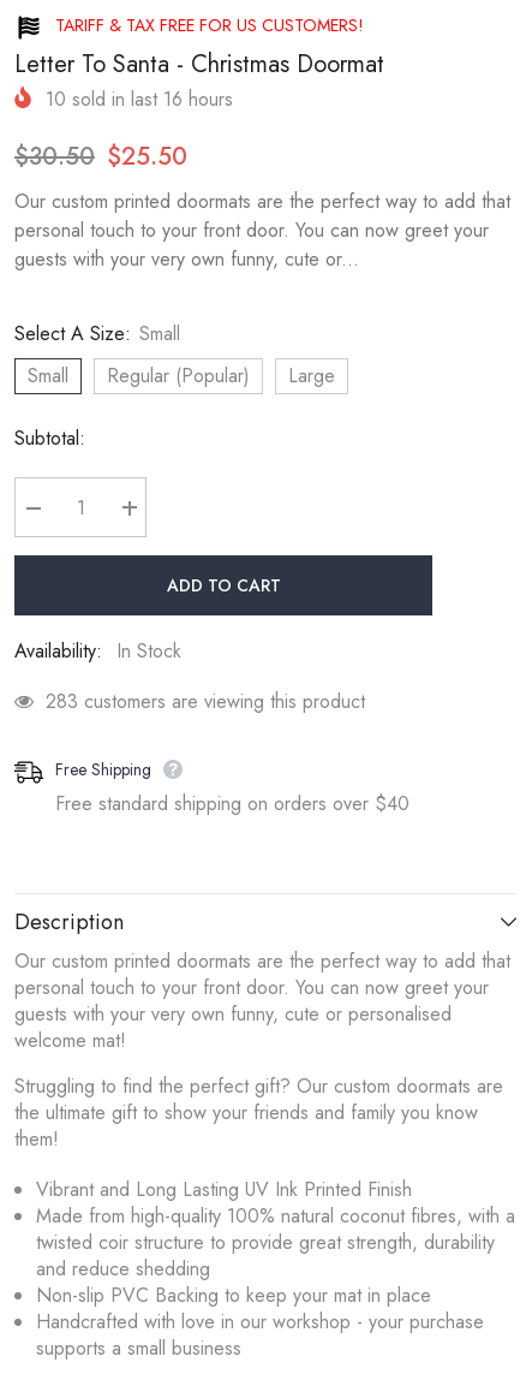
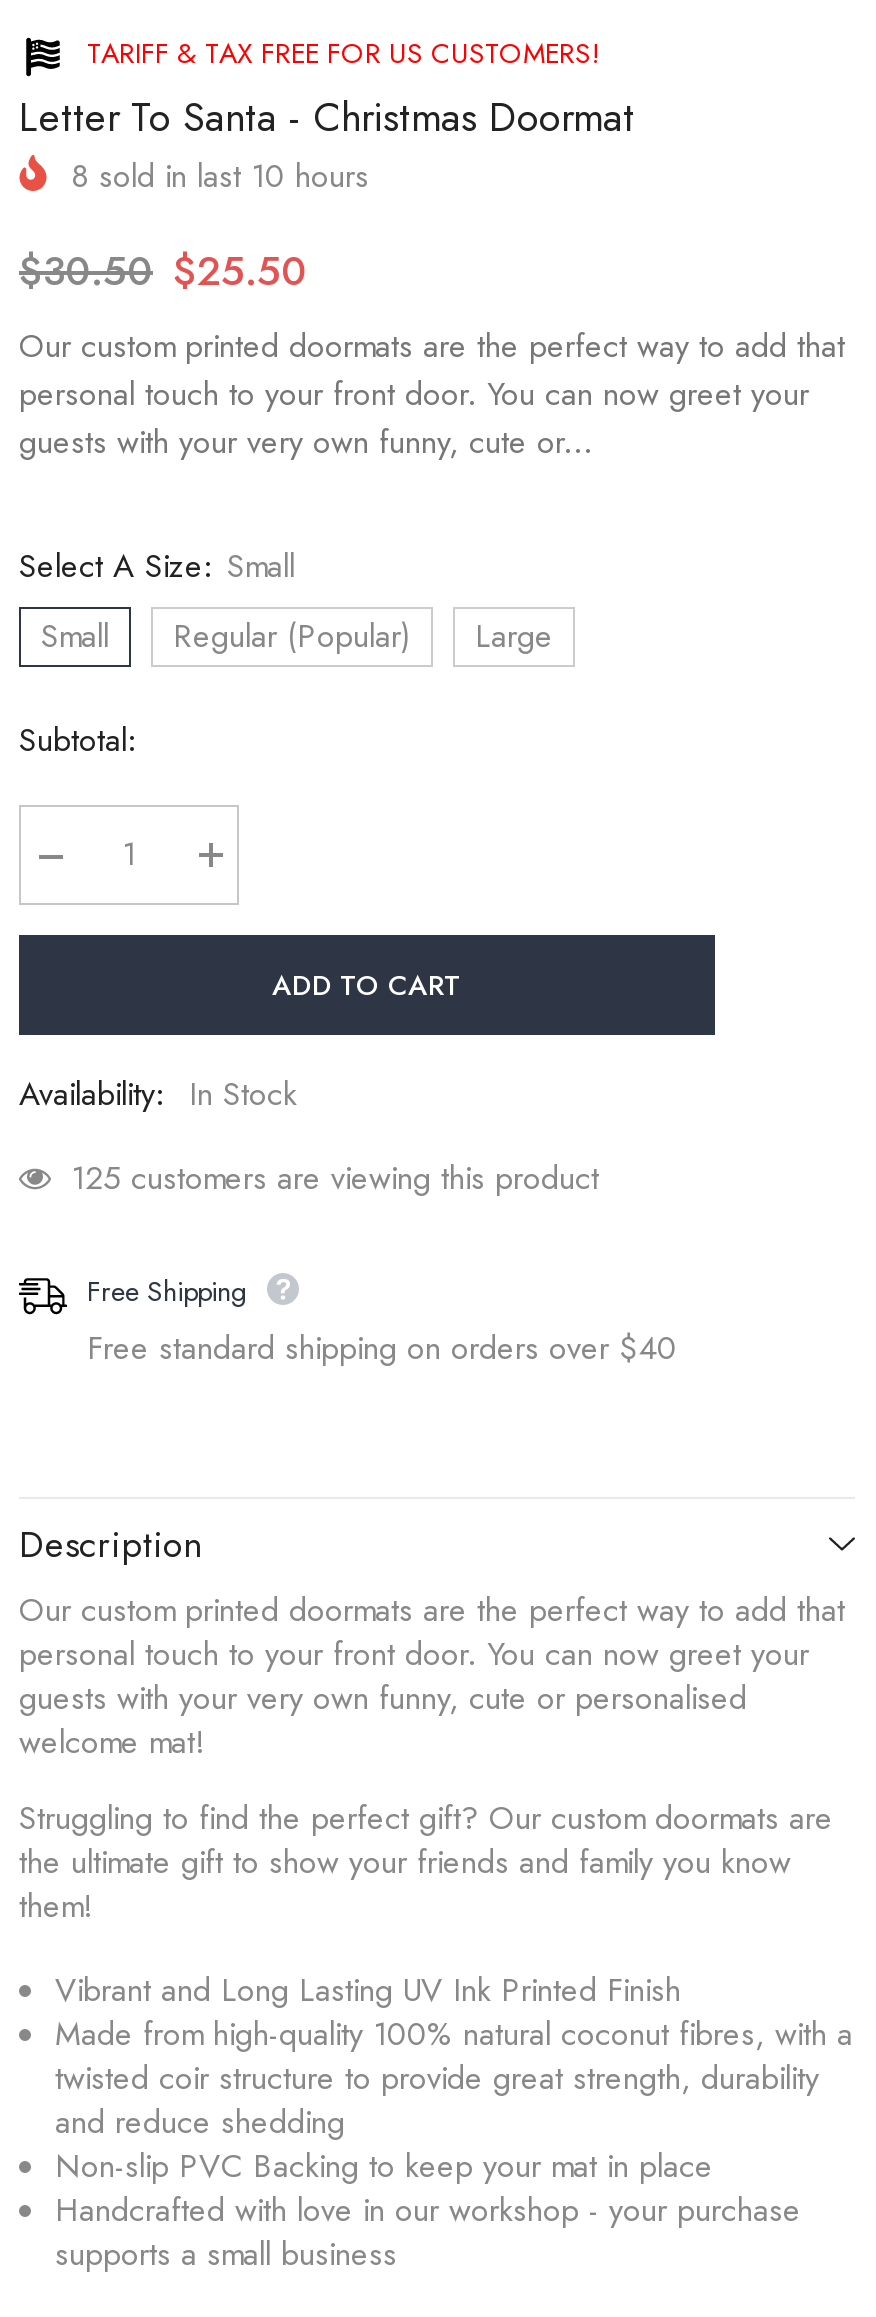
[46,86,233,113] 10 sold in last 16 hours -> [71,153,369,199] 8 sold in last 10 hours
[46,688,365,716] 283 customers are viewing this product -> [71,1155,599,1201] 125 customers are viewing this product

